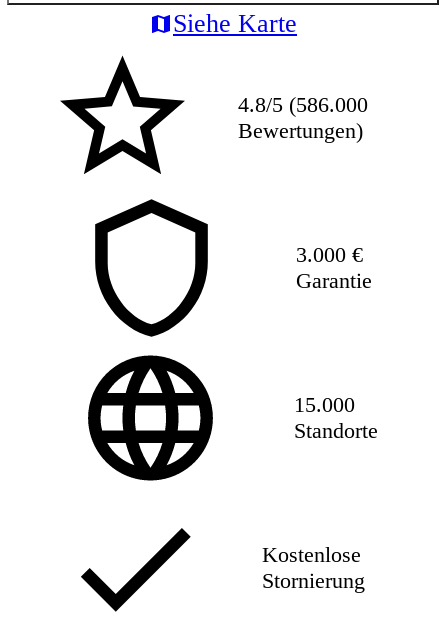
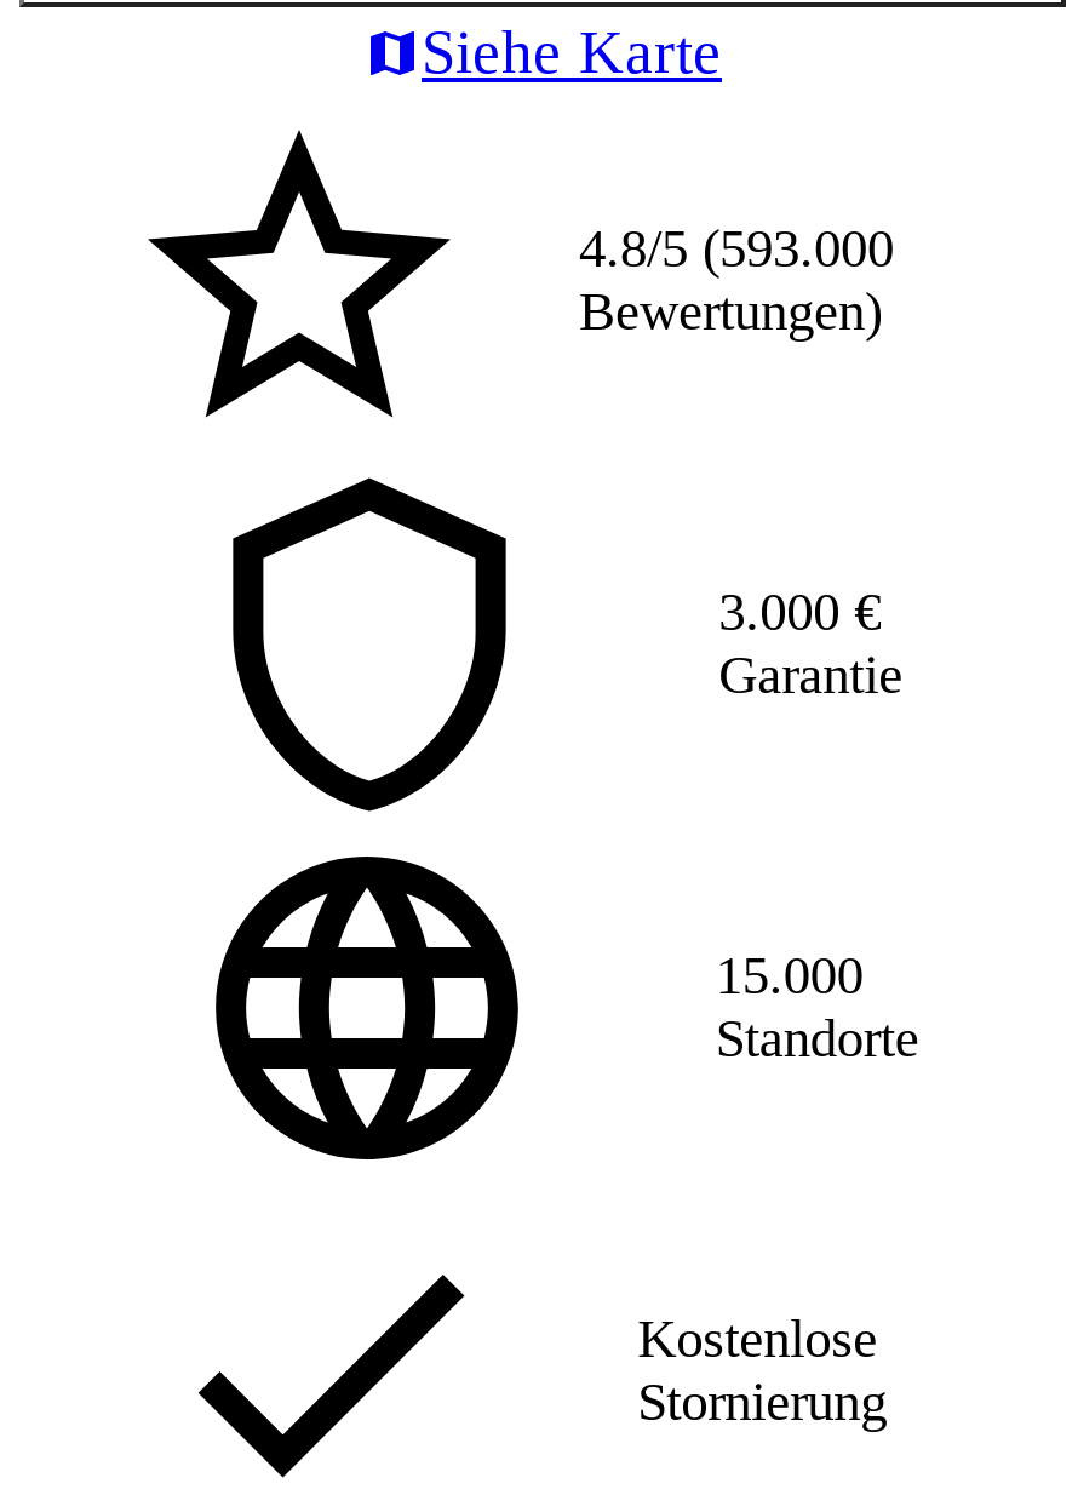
[238,92,368,117] 4.8/5 (586.000 -> [579,219,894,280] 4.8/5 (593.000

